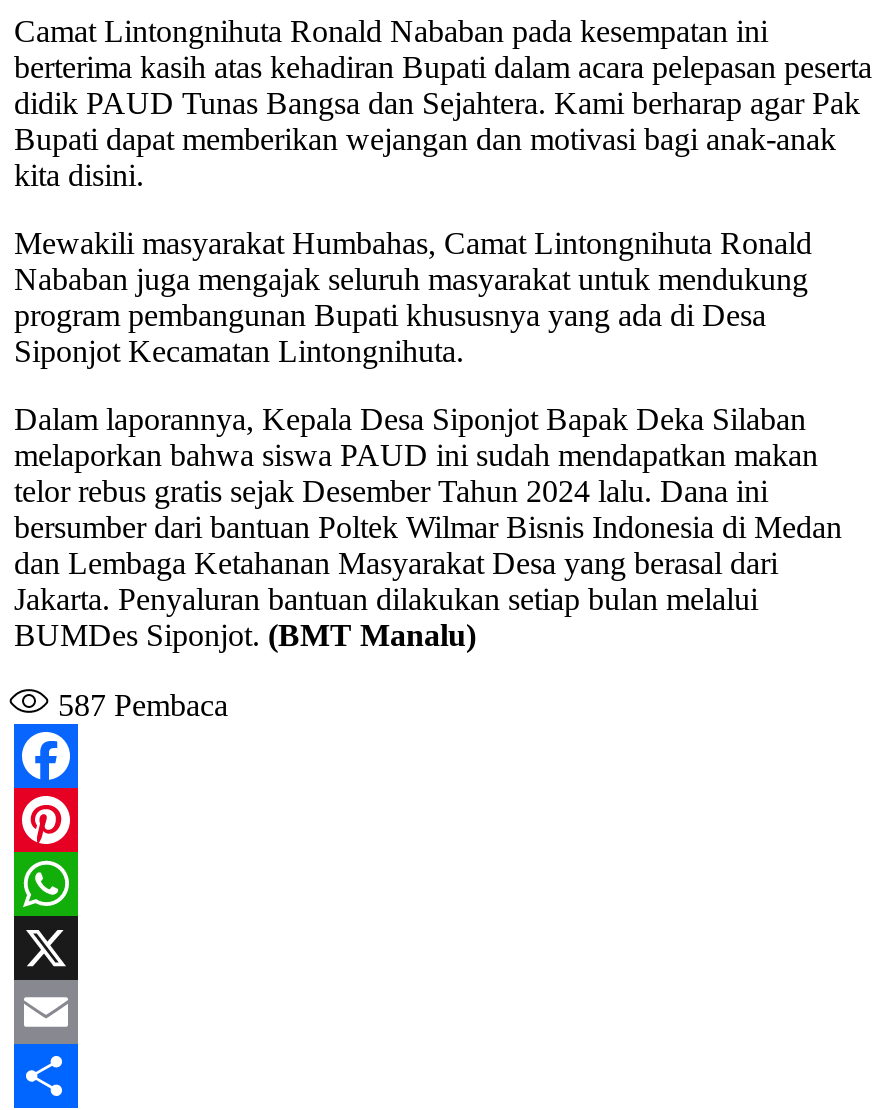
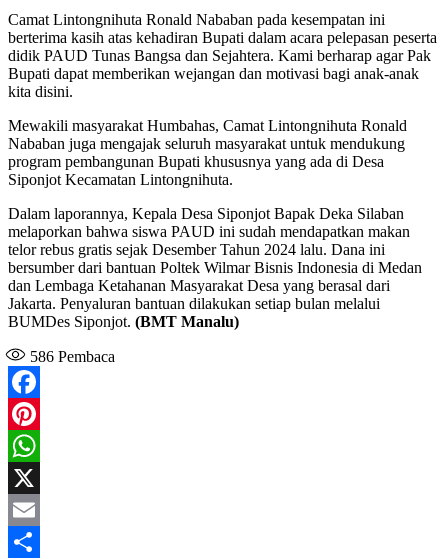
[58,688,228,722] 587 Pembaca -> [30,348,115,365] 586 Pembaca

